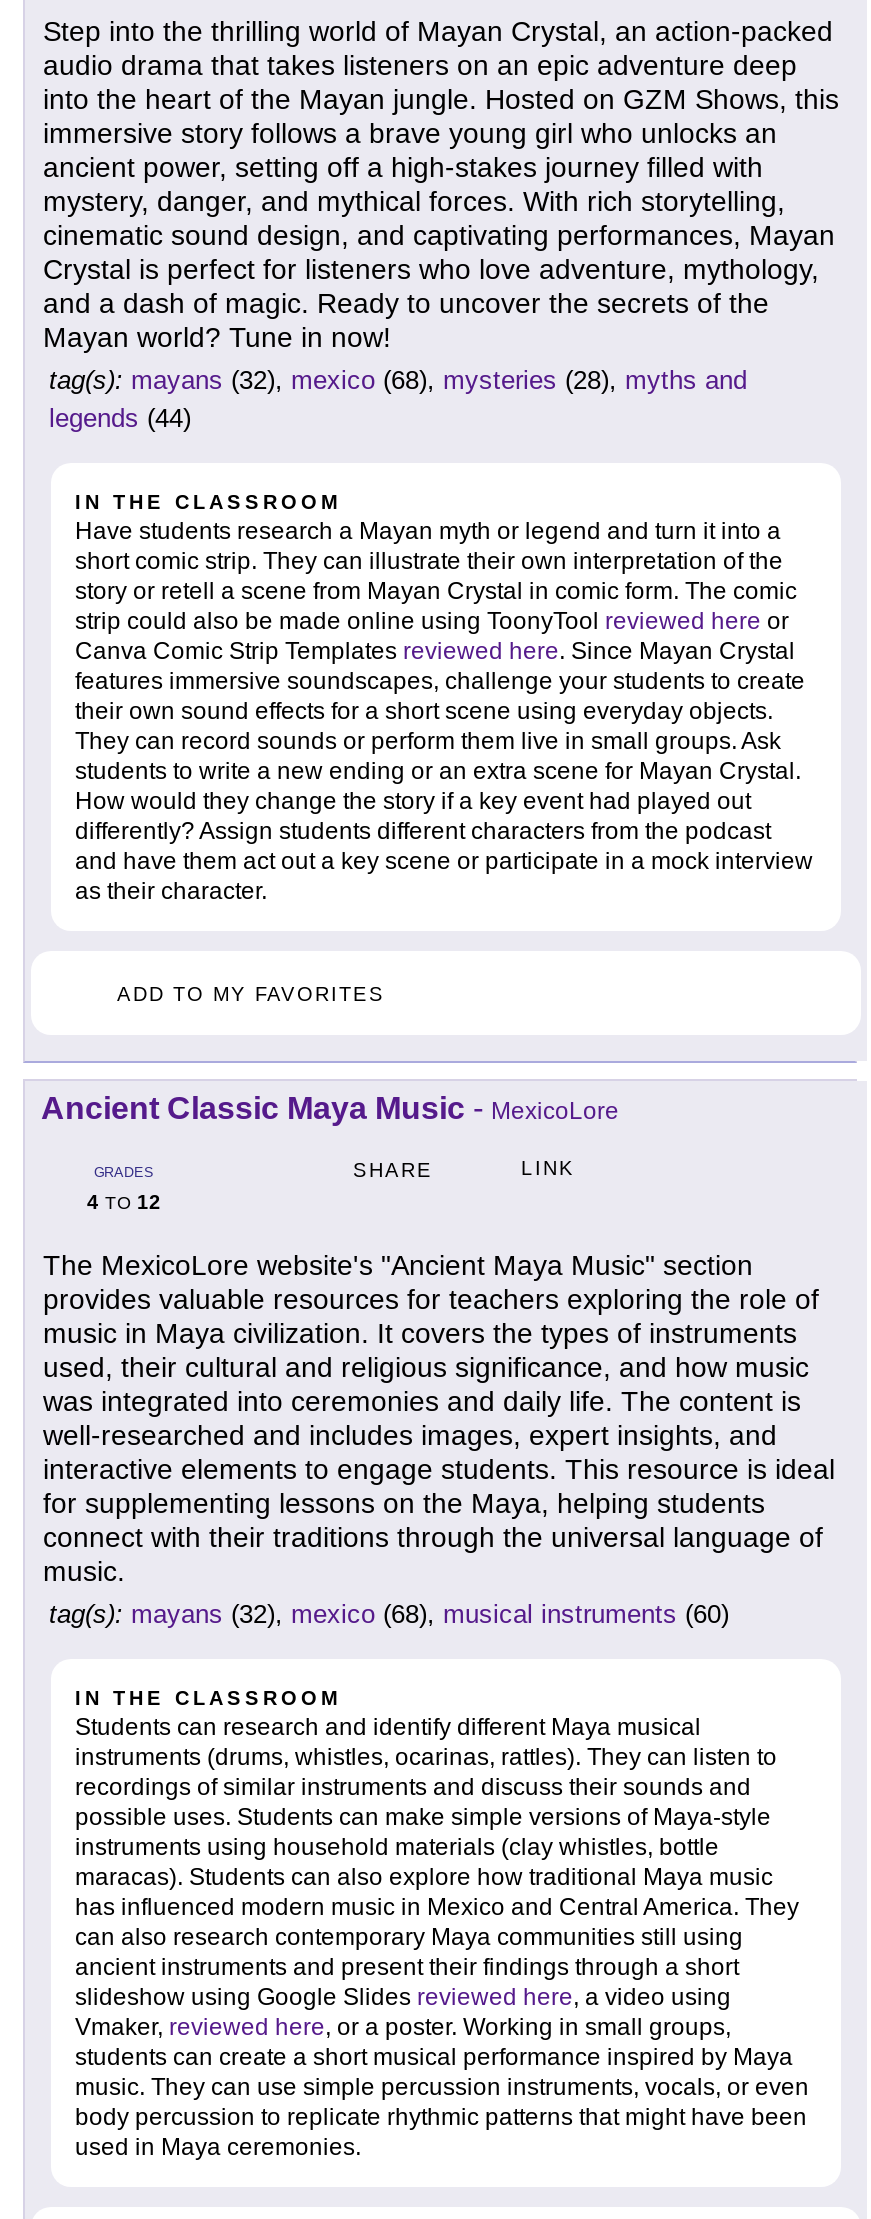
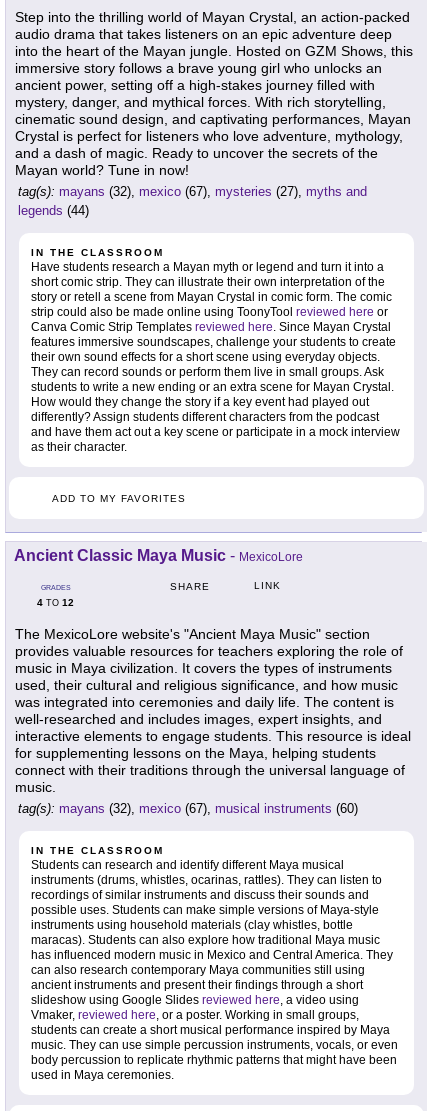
[49,366,747,396] tag(s): mayans (32), mexico (68), mysteries (28), myths and -> [18,184,367,199] tag(s): mayans (32), mexico (67), mysteries (27), myths and
[49,1600,729,1630] tag(s): mayans (32), mexico (68), musical instruments (60) -> [18,801,358,816] tag(s): mayans (32), mexico (67), musical instruments (60)

